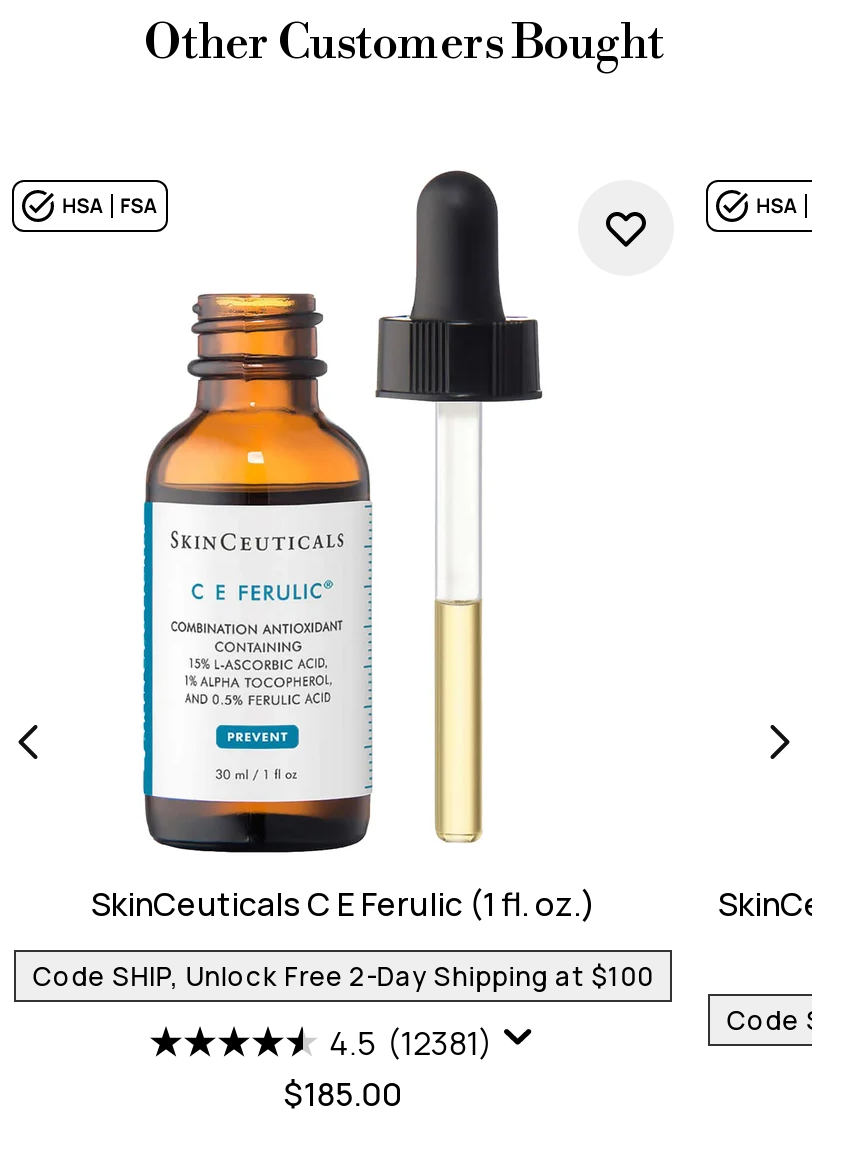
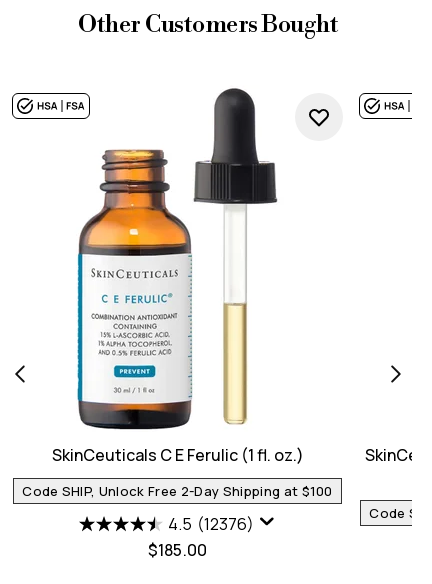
[329,1020,493,1064] 4.5 (12381) -> [168,513,254,535] 4.5 (12376)

